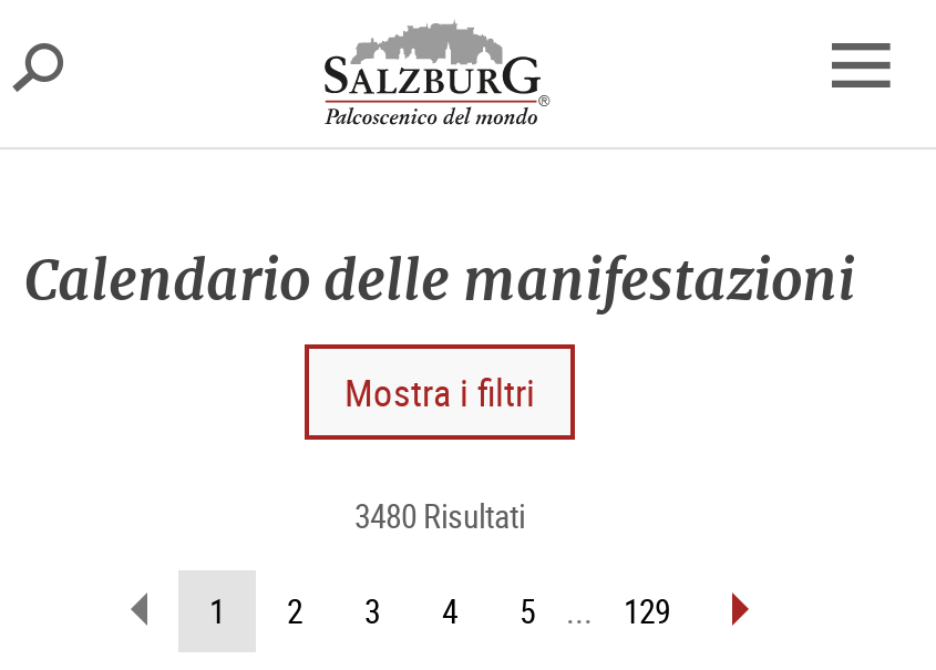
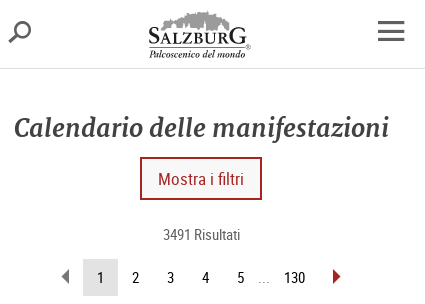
[354,493,525,537] 3480 Risultati -> [162,224,239,244] 3491 Risultati
[624,588,670,632] 129 -> [284,267,305,287] 130

